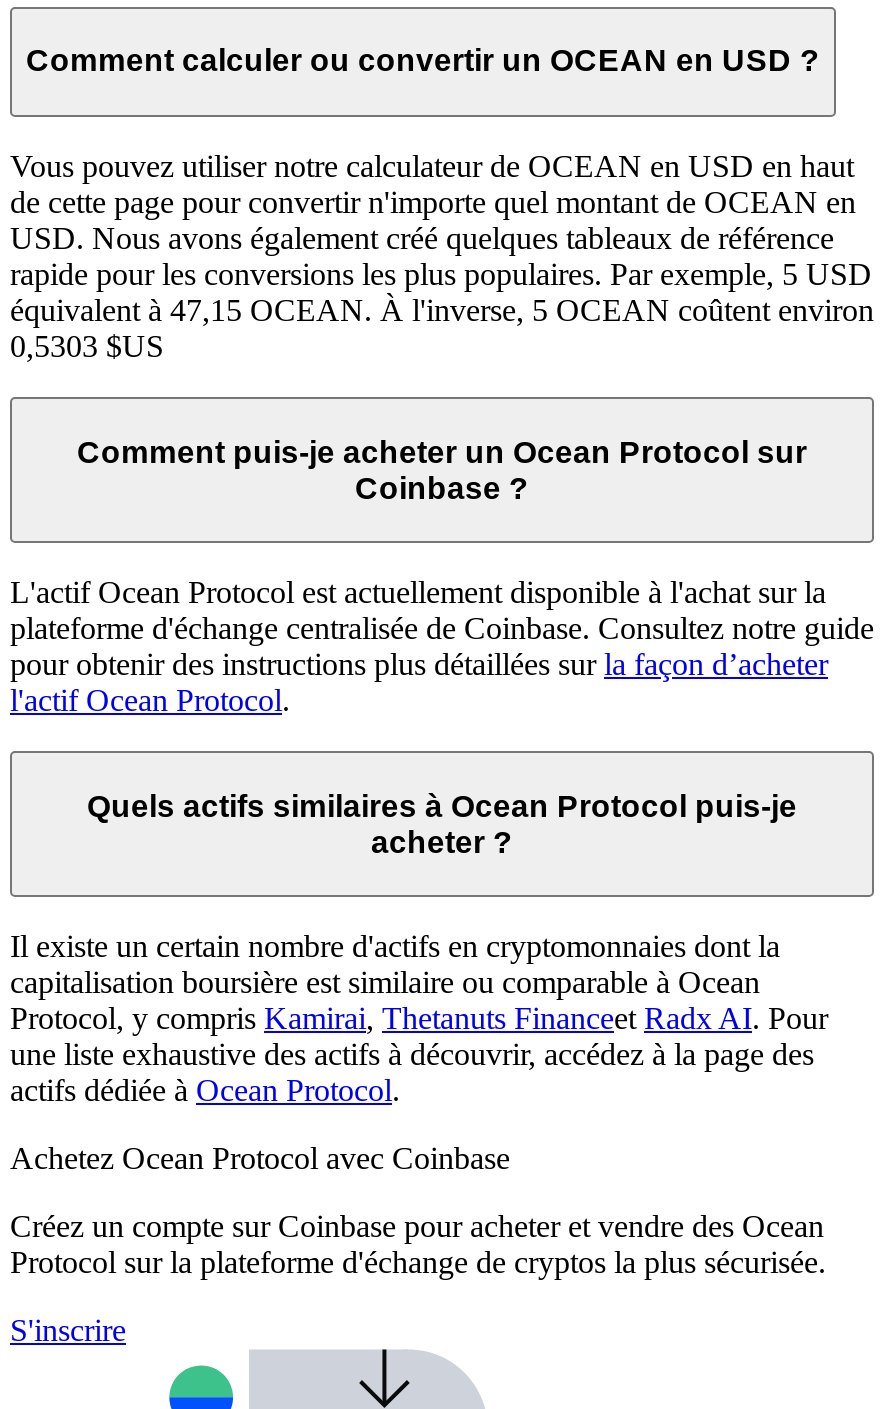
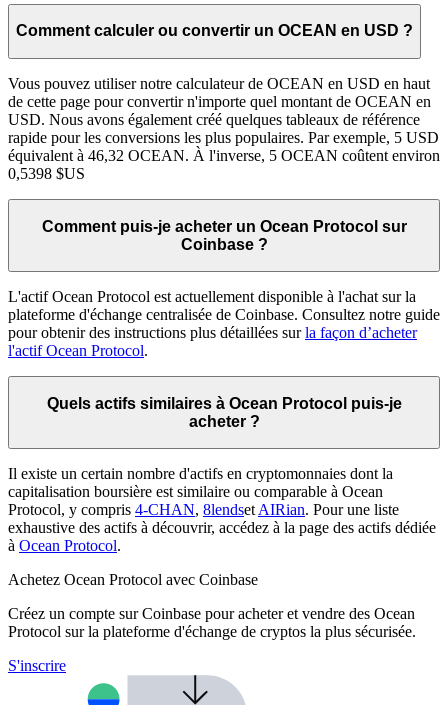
[10,293,874,327] équivalent à 47,15 OCEAN. À l'inverse, 5 OCEAN coûtent environ -> [8,147,440,164] équivalent à 46,32 OCEAN. À l'inverse, 5 OCEAN coûtent environ
[10,329,164,363] 0,5303 $US -> [8,165,85,182] 0,5398 $US
[10,1002,828,1108] Protocol, y compris Kamirai, Thetanuts Financeet Radx AI. Pour | une liste exhaustive des actifs à découvrir, accédez à la page des | actifs dédiée à Ocean Protocol. -> [8,501,436,554] Protocol, y compris 4-CHAN, 8lendset AIRian. Pour une liste | exhaustive des actifs à découvrir, accédez à la page des actifs dédiée | à Ocean Protocol.

